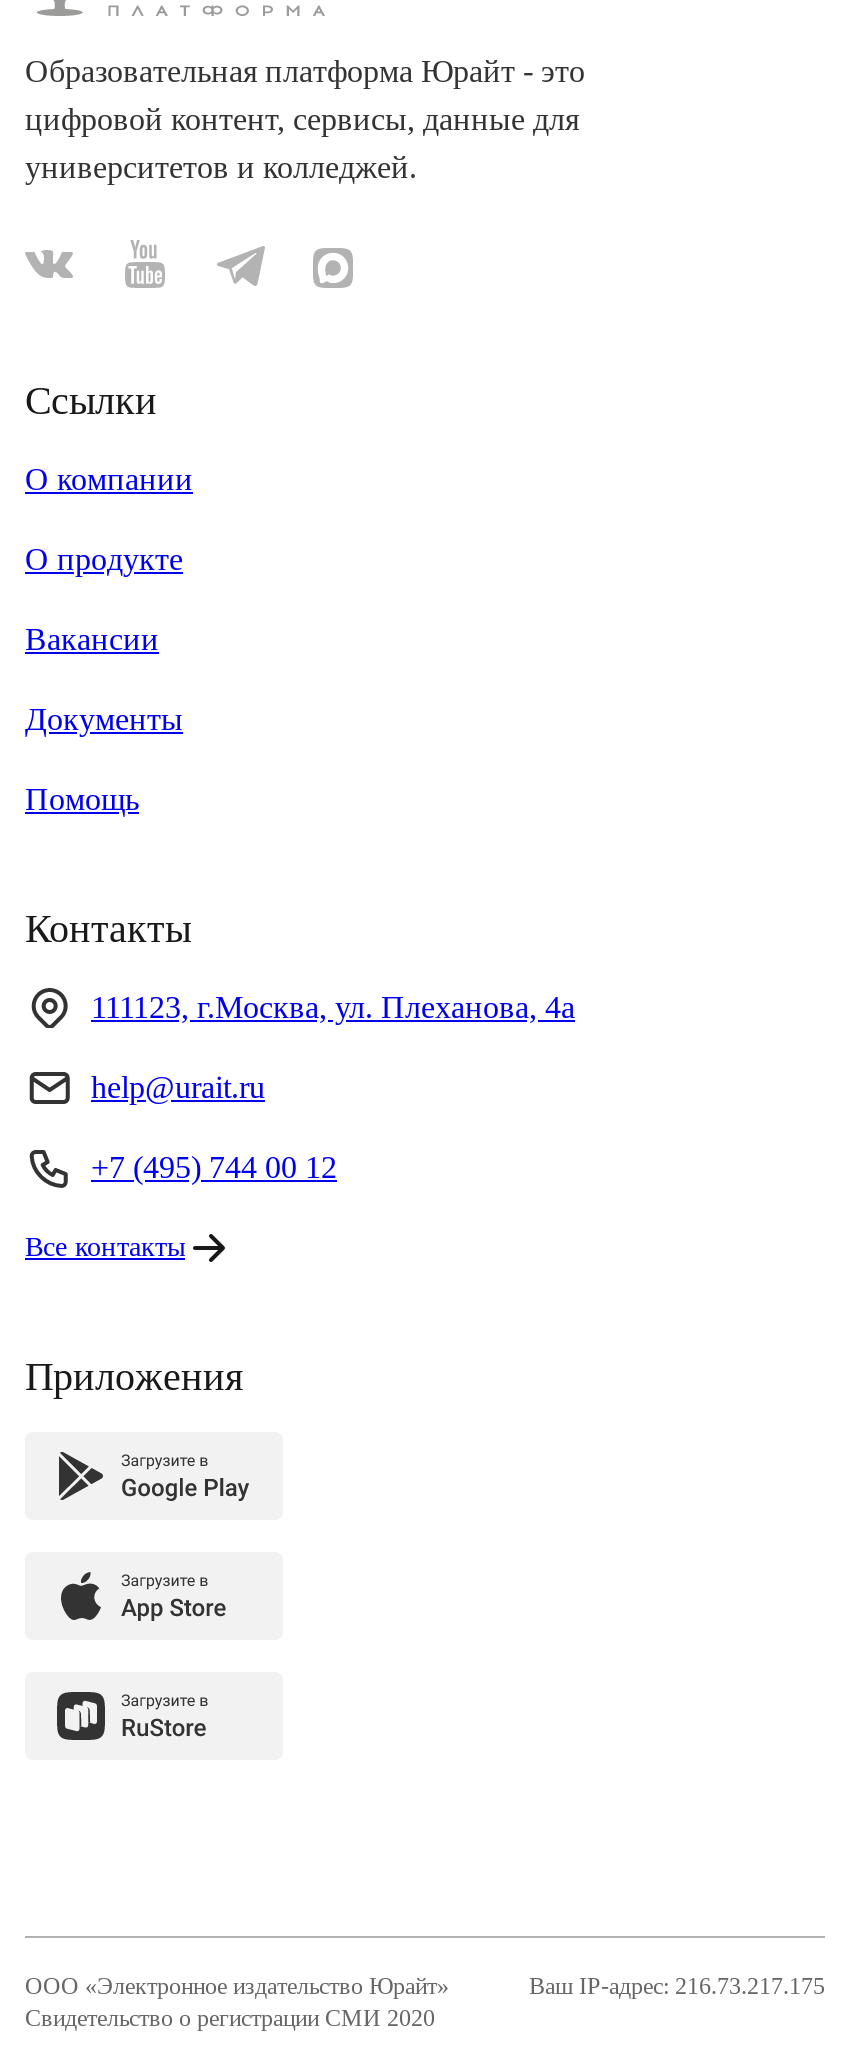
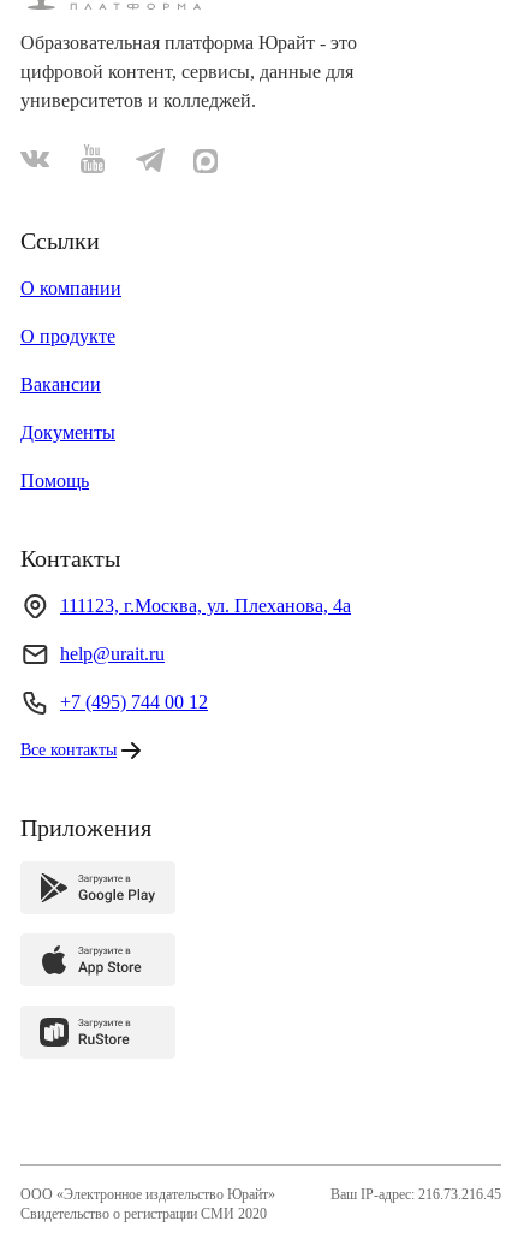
[529,1972,825,2000] Ваш IP-адрес: 216.73.217.175 -> [330,1186,501,1203] Ваш IP-адрес: 216.73.216.45

